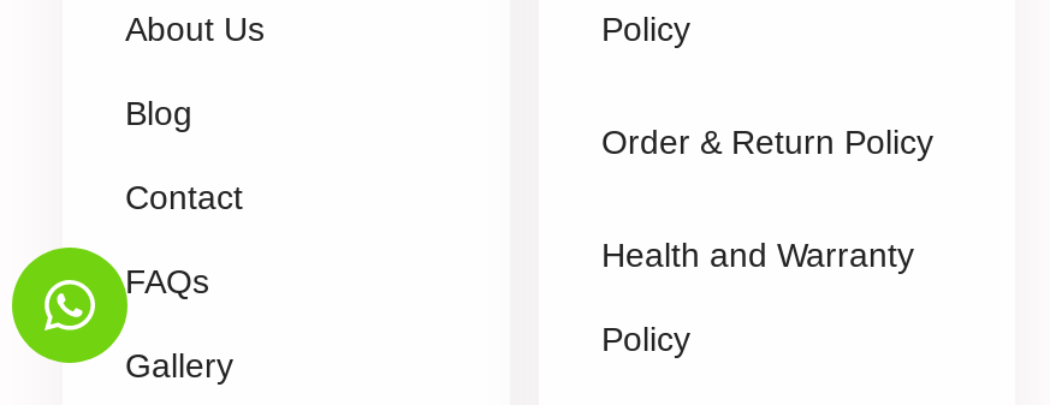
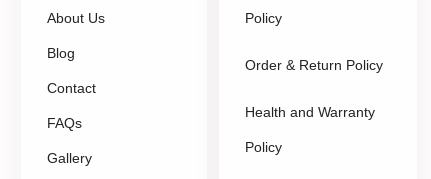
[10,244,130,367] [image] -> none

